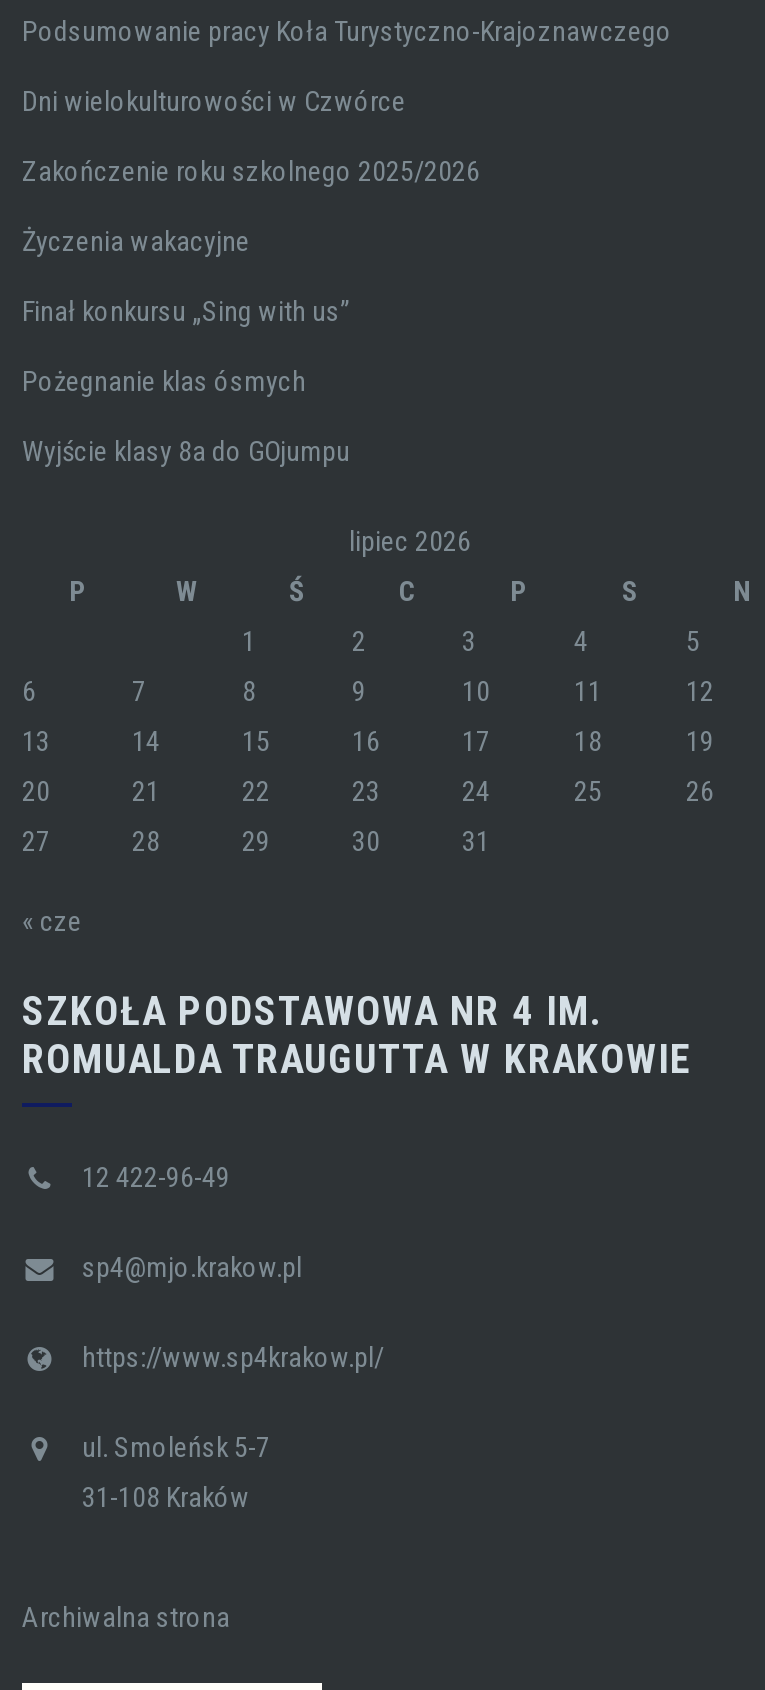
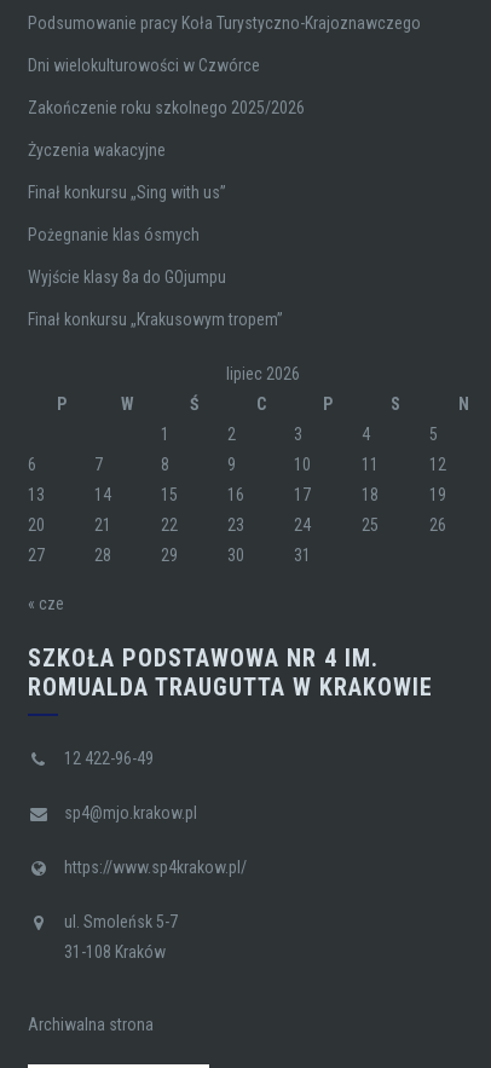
none -> [28,310,283,329] Finał konkursu „Krakusowym tropem”

